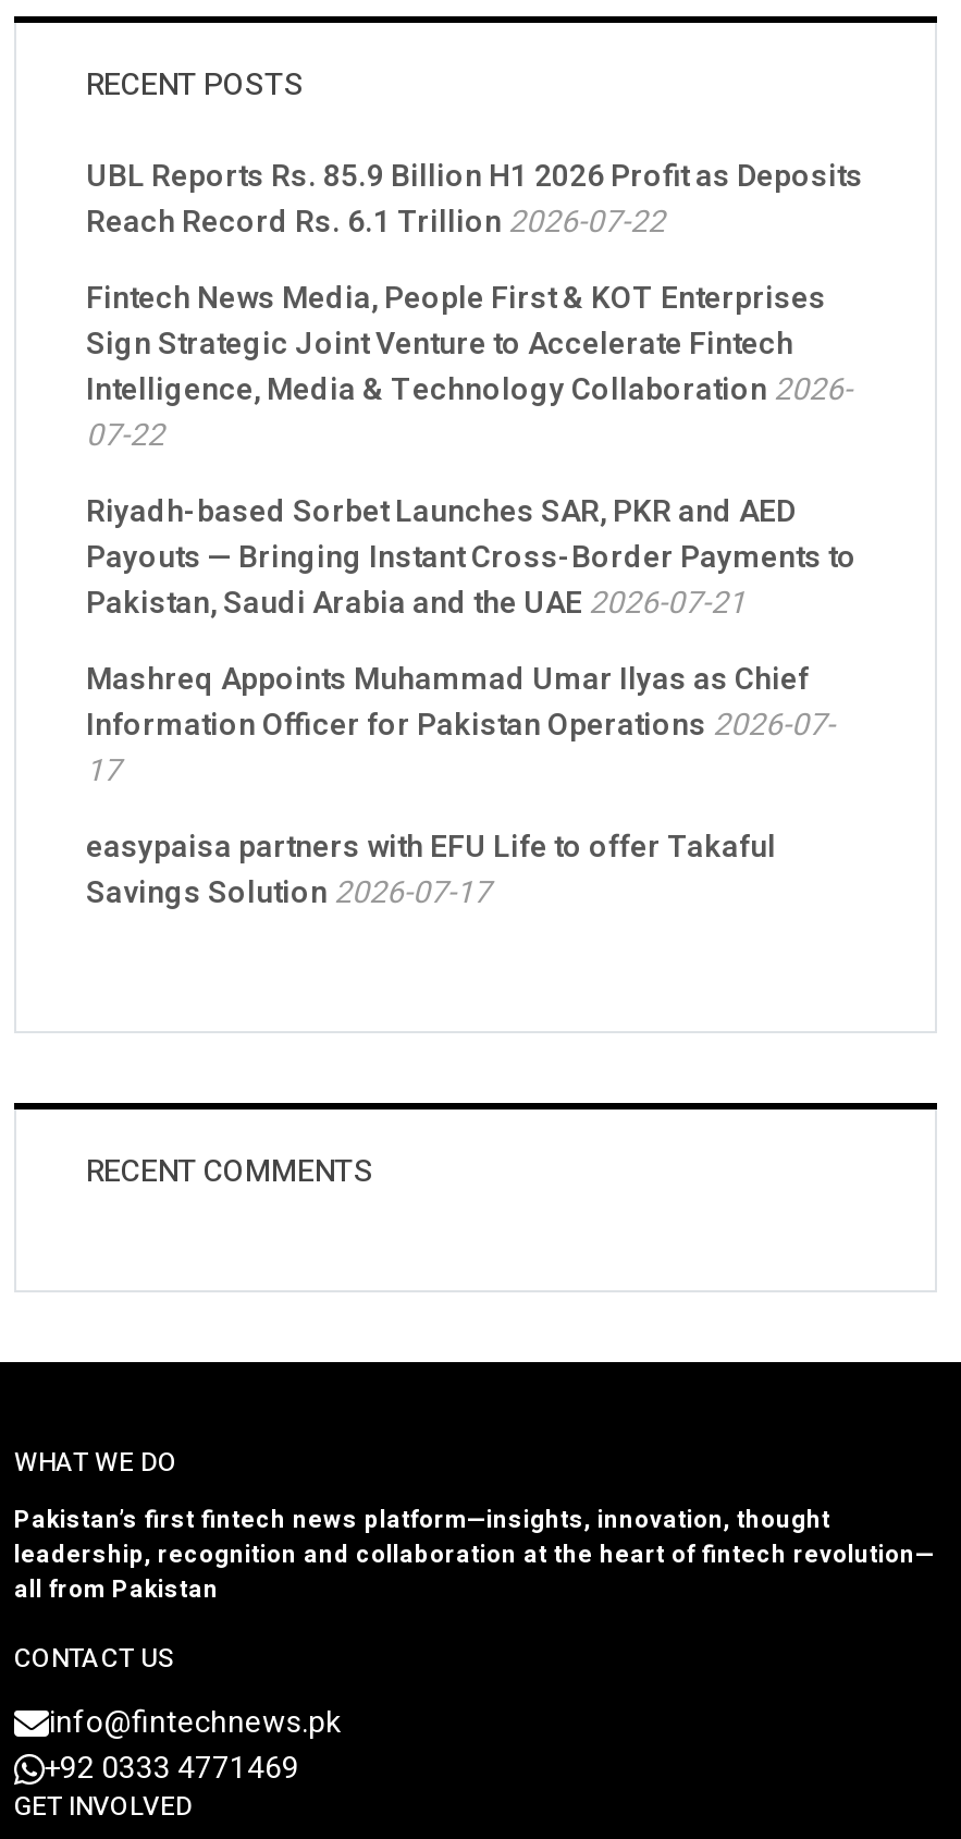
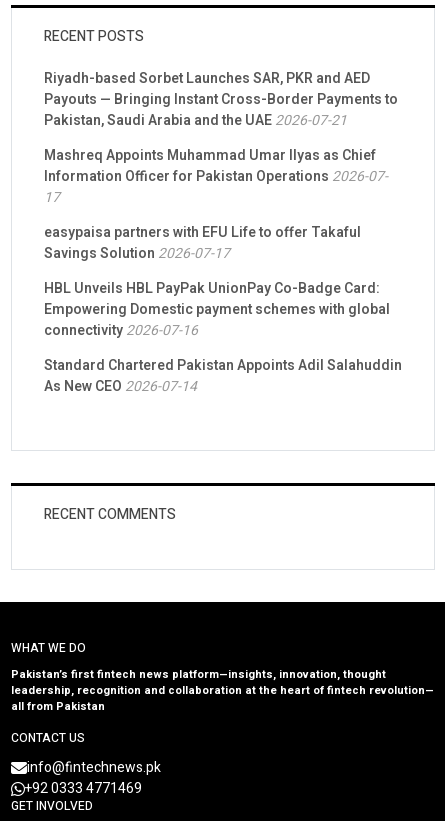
[86,154,863,458] UBL Reports Rs. 85.9 Billion H1 2026 Profit as Deposits | Reach Record Rs. 6.1 Trillion 2026-07-22 | Fintech News Media, People First & KOT Enterprises | Sign Strategic Joint Venture to Accelerate Fintech | Intelligence, Media & Technology Collaboration 2026- | 07-22 -> none
moved [86,489,857,916] -> [44,68,398,264]: Riyadh-based Sorbet Launches SAR, PKR and AED | Payouts — Bringing Instant Cross-Border Payments to | Pakistan, Saudi Arabia and the UAE 2026-07-21 | Mashreq Appoints Muhammad Umar Ilyas as Chief | Information Officer for Pakistan Operations 2026-07- | 17 | easypaisa partners with EFU Life to offer Takaful | Savings Solution 2026-07-17
none -> [44,278,402,397] HBL Unveils HBL PayPak UnionPay Co-Badge Card: | Empowering Domestic payment schemes with global | connectivity 2026-07-16 | Standard Chartered Pakistan Appoints Adil Salahuddin | As New CEO 2026-07-14

